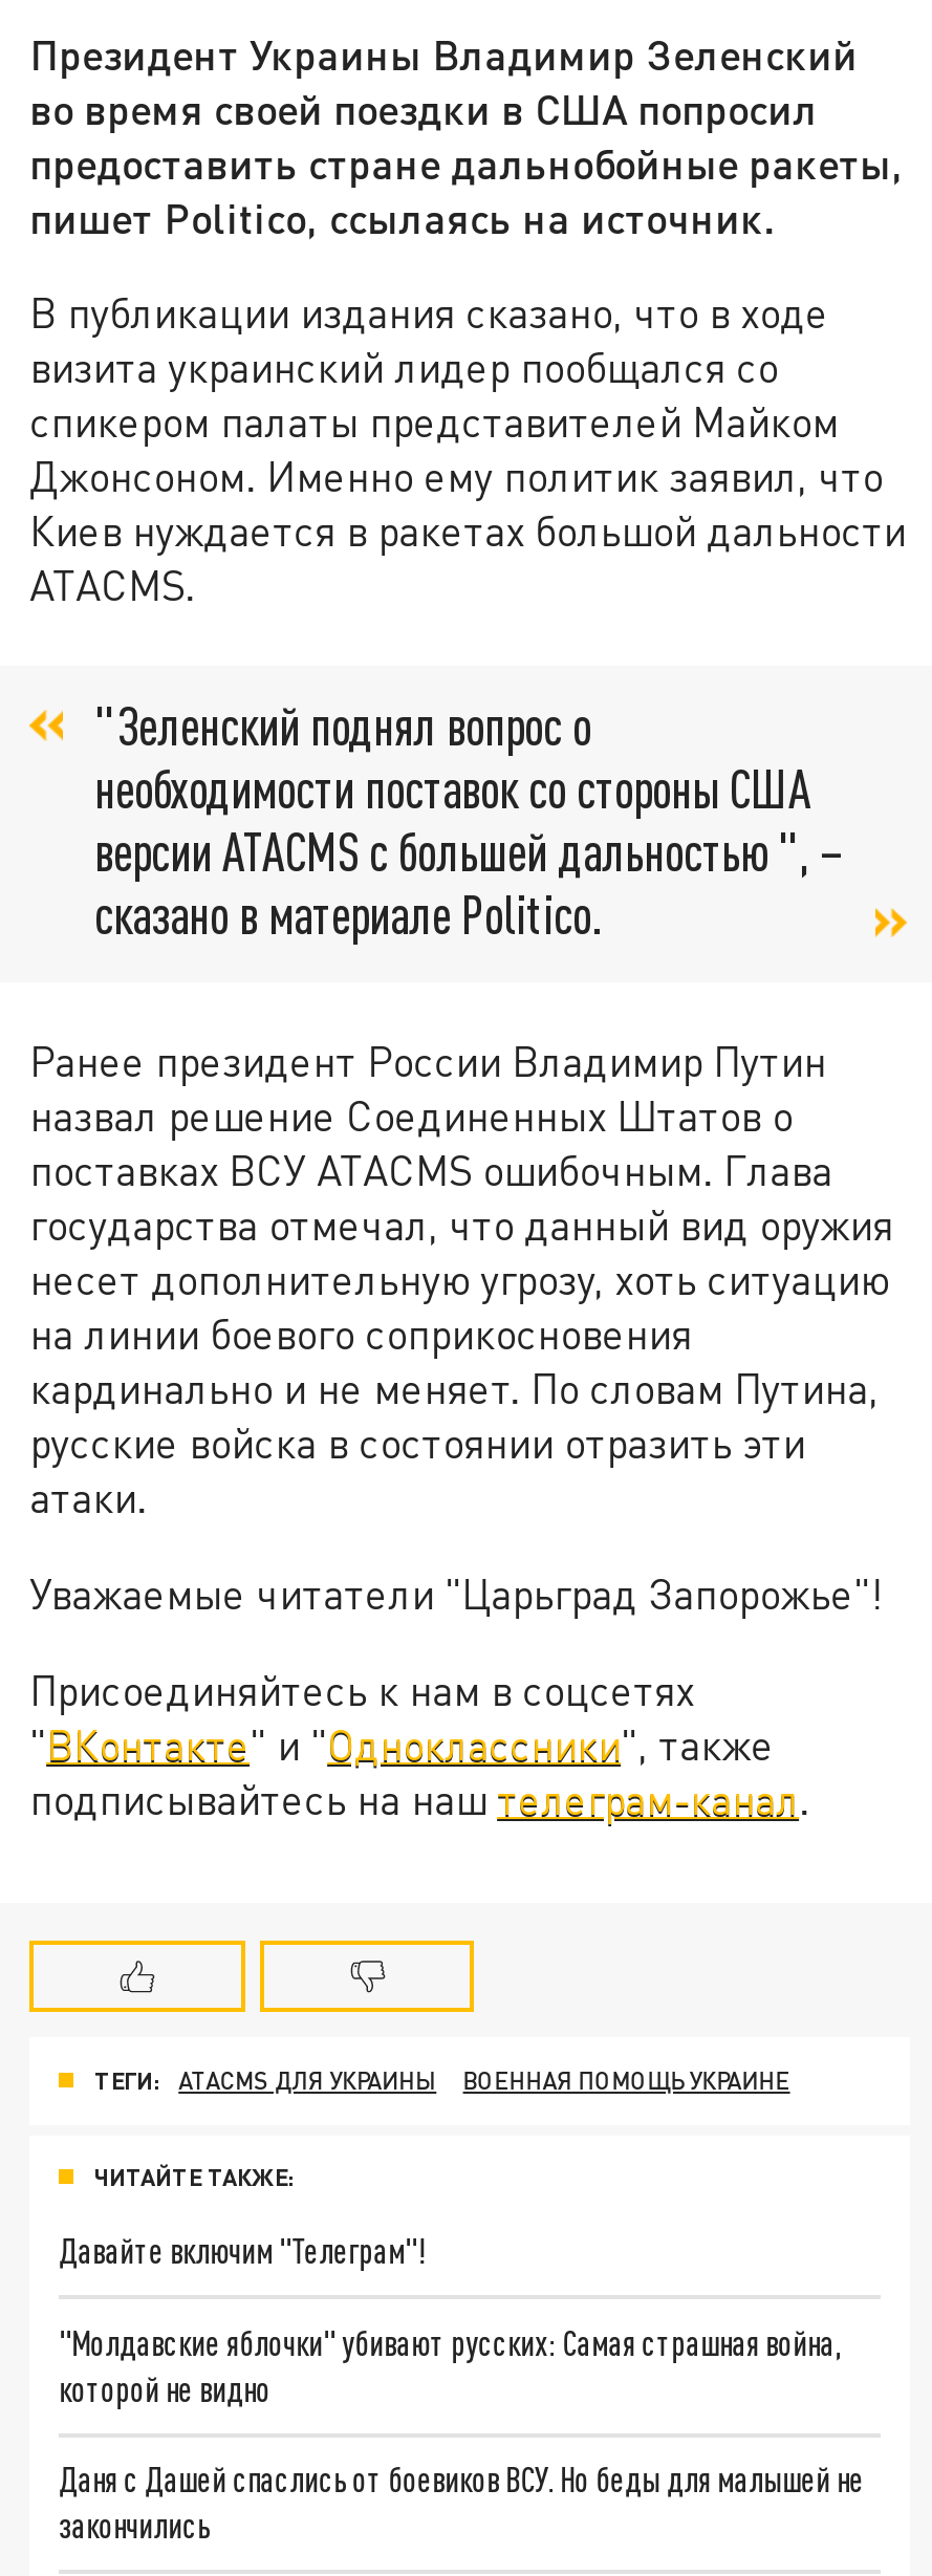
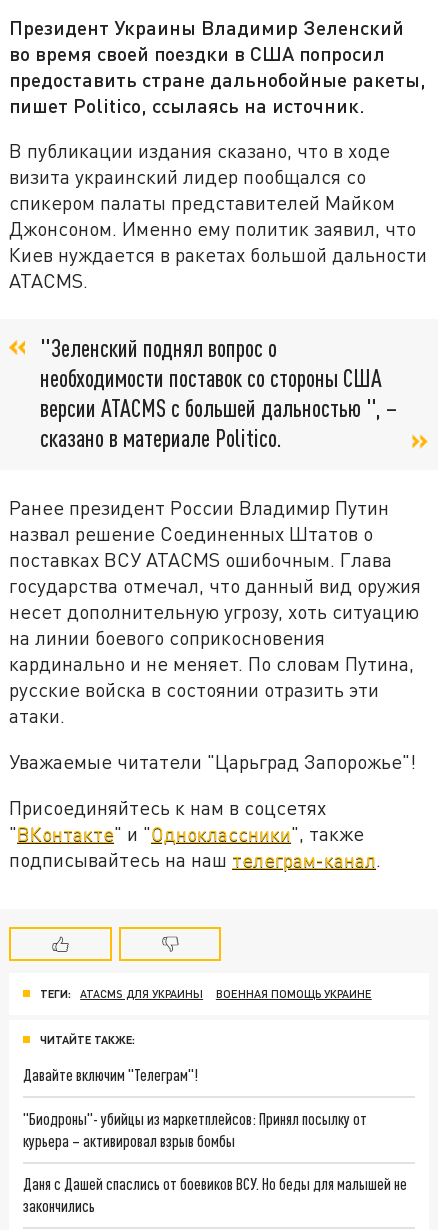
[59,2322,841,2408] "Молдавские яблочки" убивают русских: Самая страшная война, | которой не видно -> [23,1109,367,1150] "Биодроны"- убийцы из маркетплейсов: Принял посылку от | курьера – активировал взрыв бомбы

